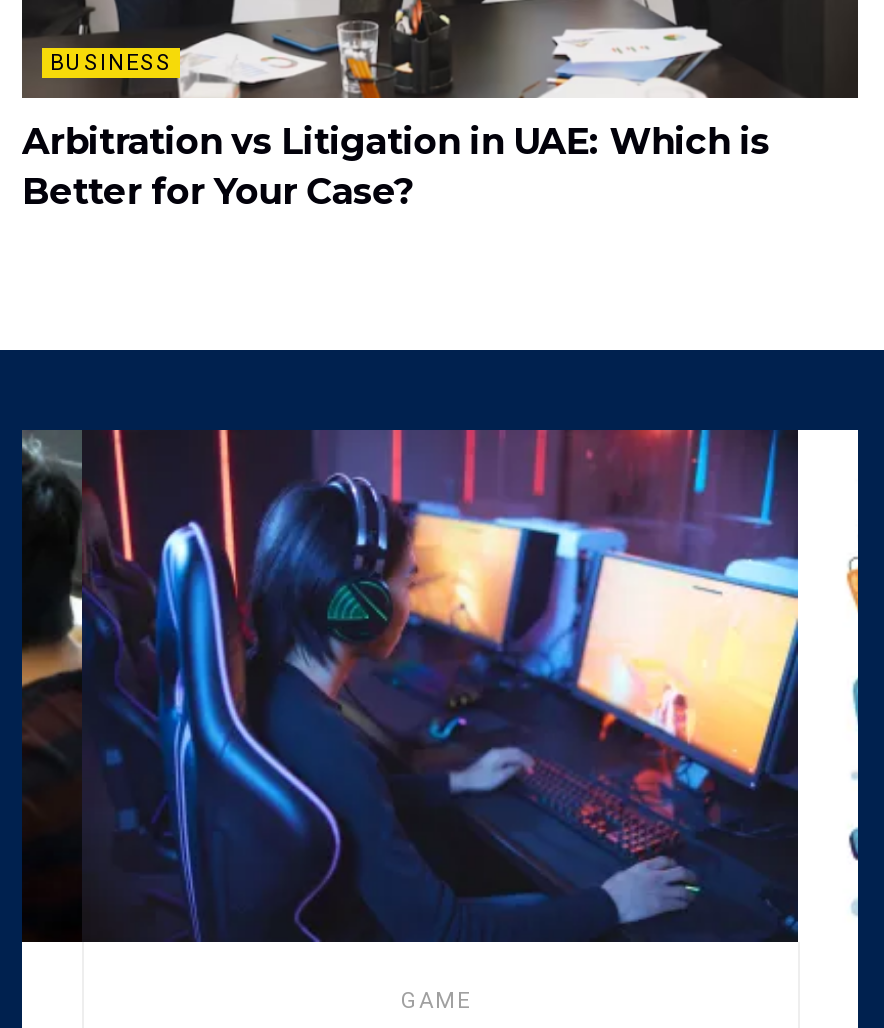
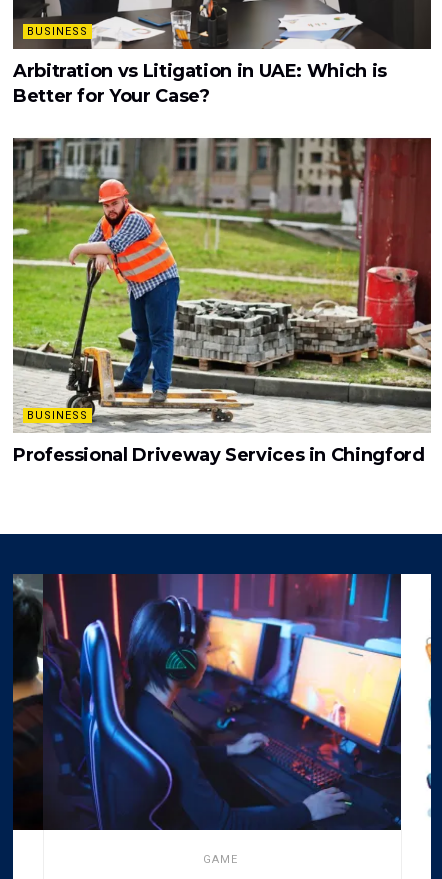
none -> [12,137,432,466] [image] | BUSINESS | Professional Driveway Services in Chingford

